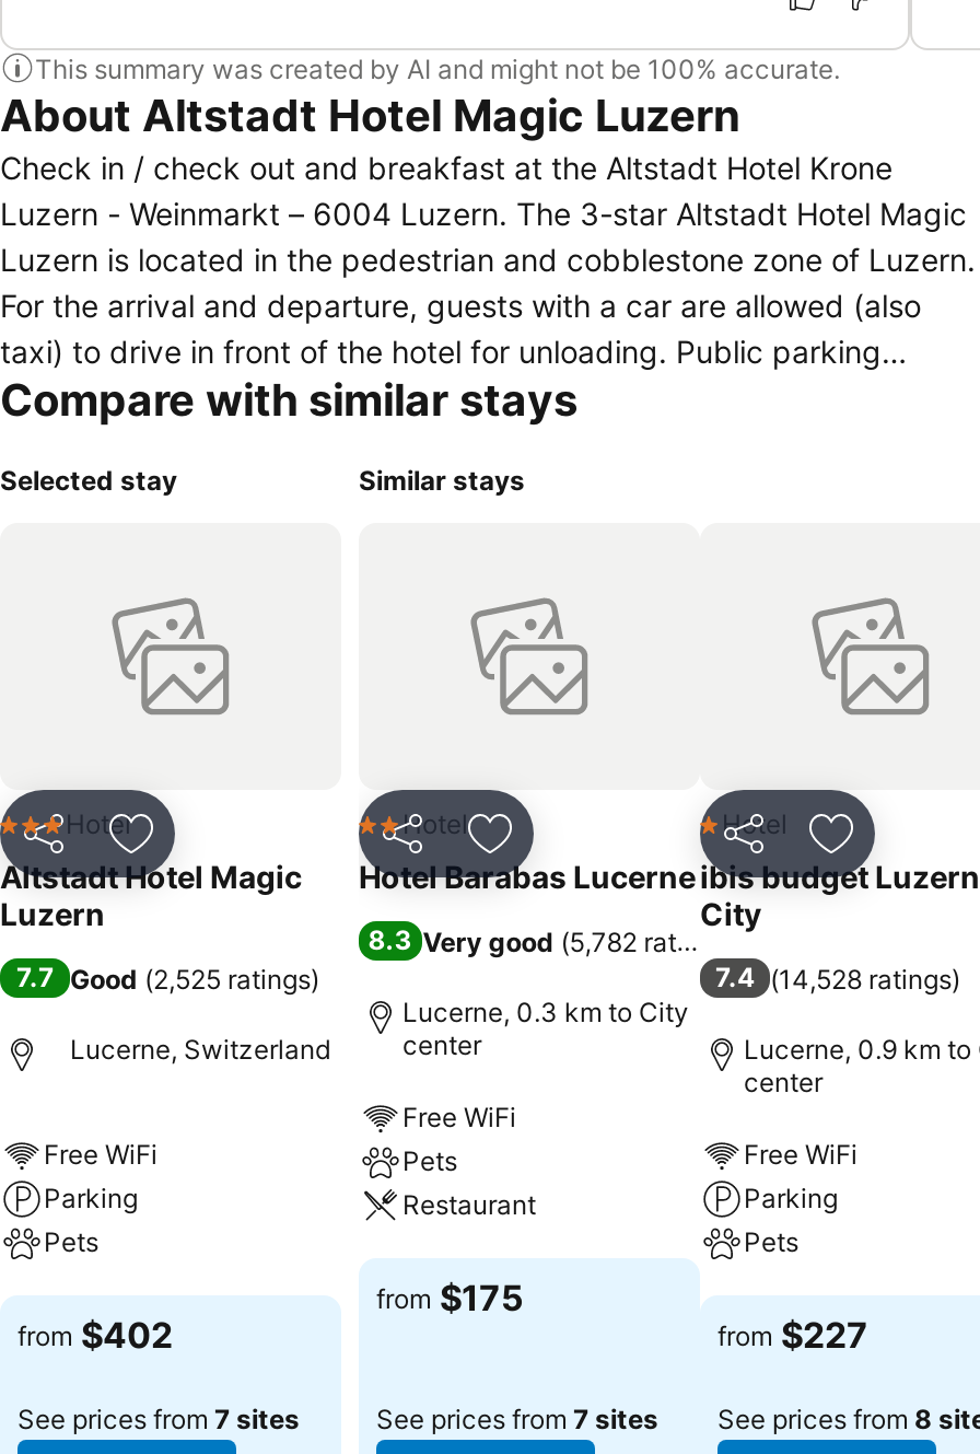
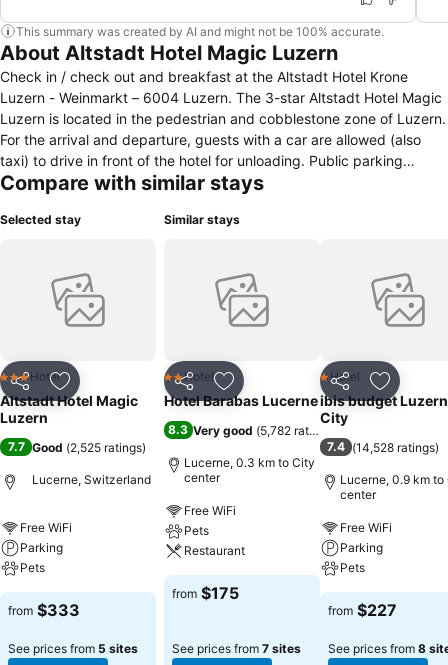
[17,1313,173,1357] from $402 -> [8,600,80,620] from $333
[17,1403,300,1435] See prices from 7 sites -> [8,641,138,656] See prices from 5 sites

